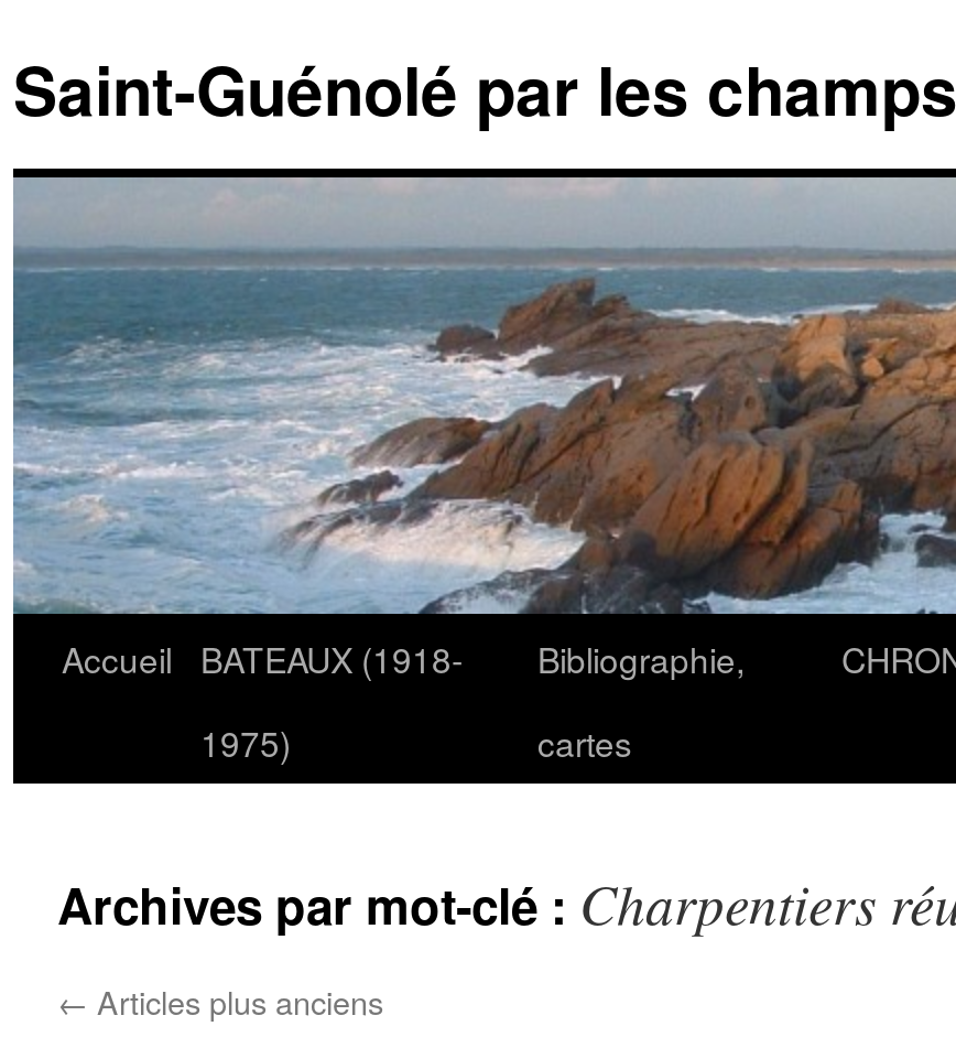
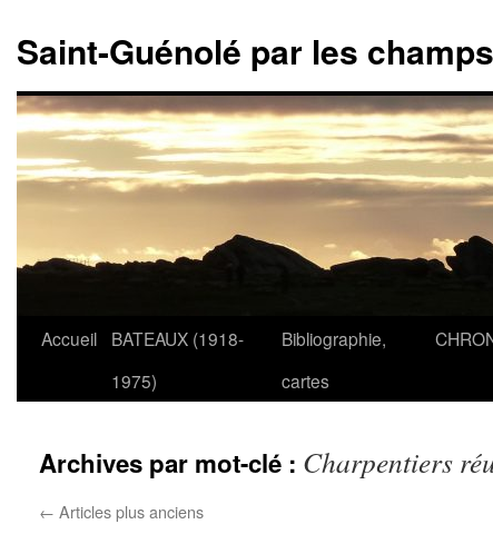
[11,177,949,616] [image] -> [16,96,490,316] [image]

